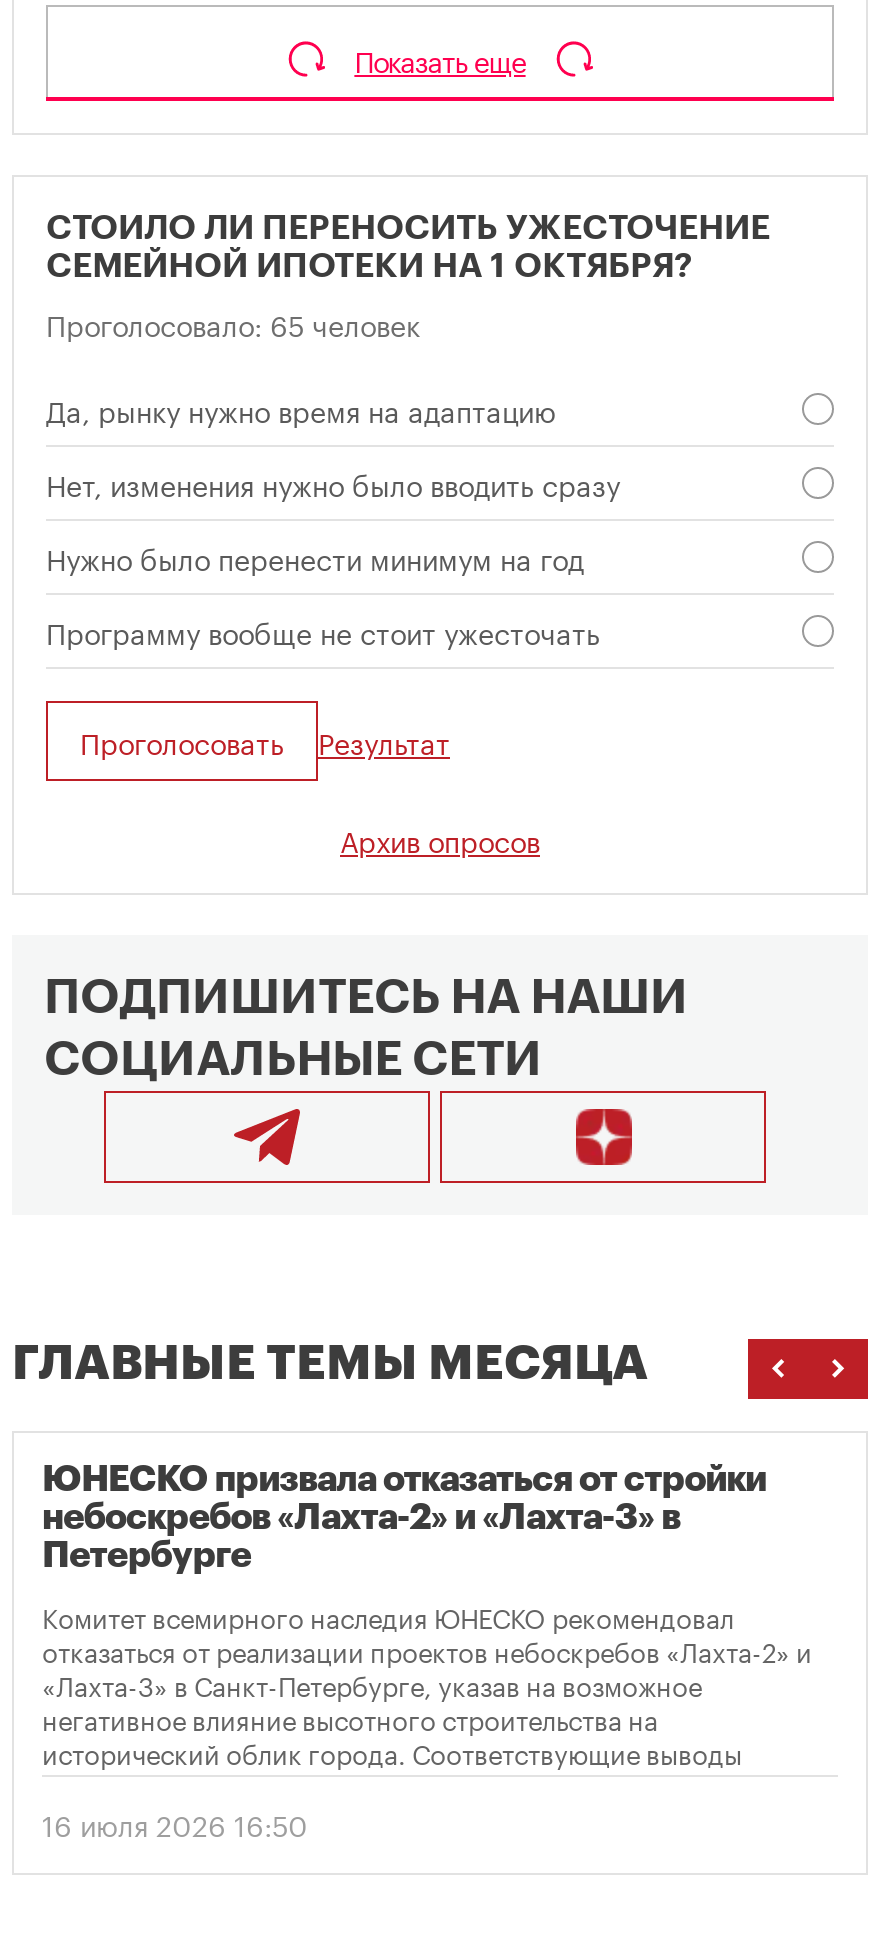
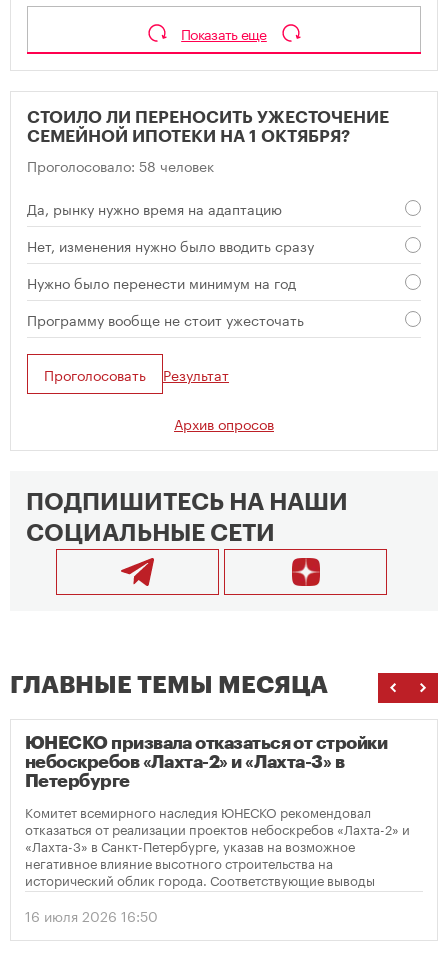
[46,301,420,345] Проголосовало: 65 человек -> [27,154,214,176] Проголосовало: 58 человек

